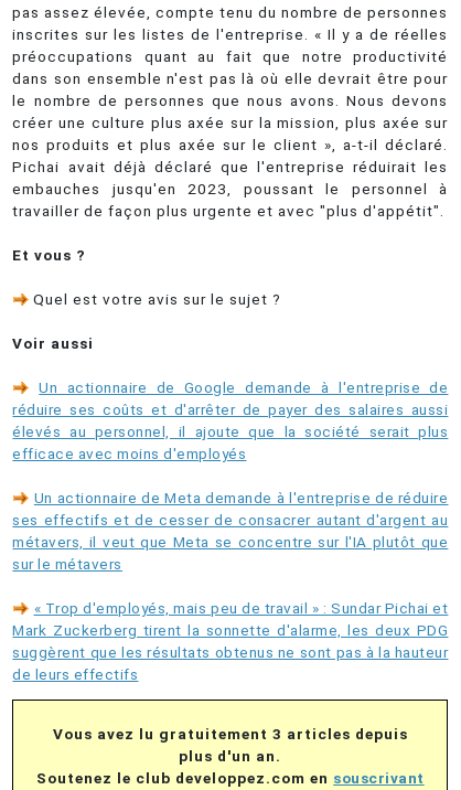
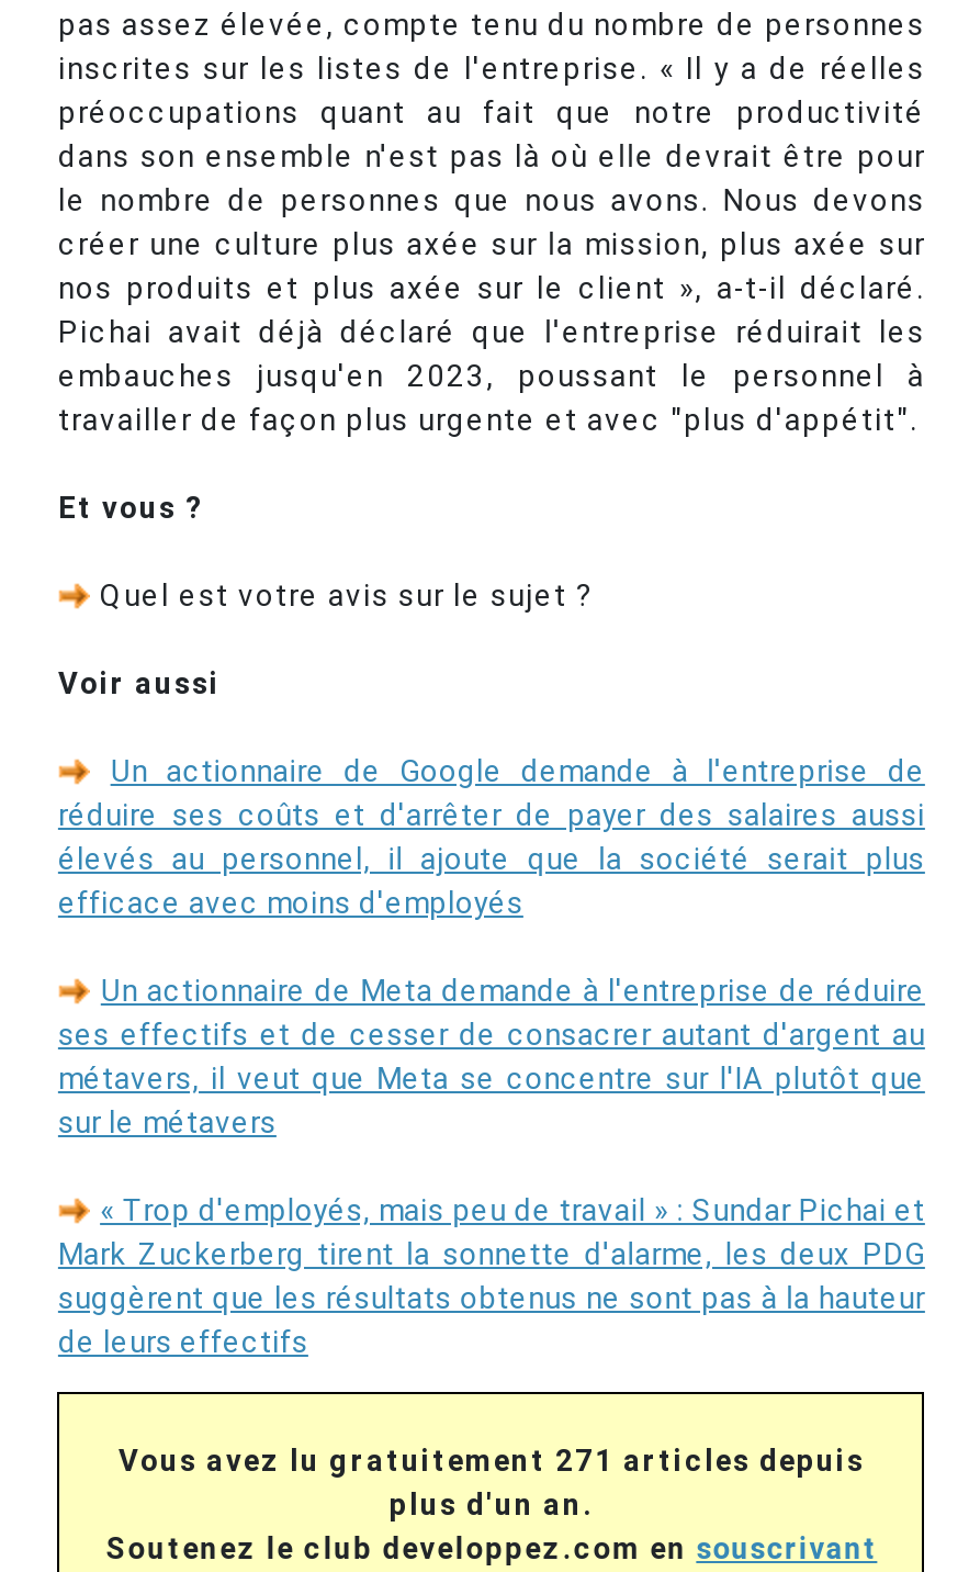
[53,725,408,743] Vous avez lu gratuitement 3 articles depuis -> [118,1443,865,1478] Vous avez lu gratuitement 271 articles depuis

